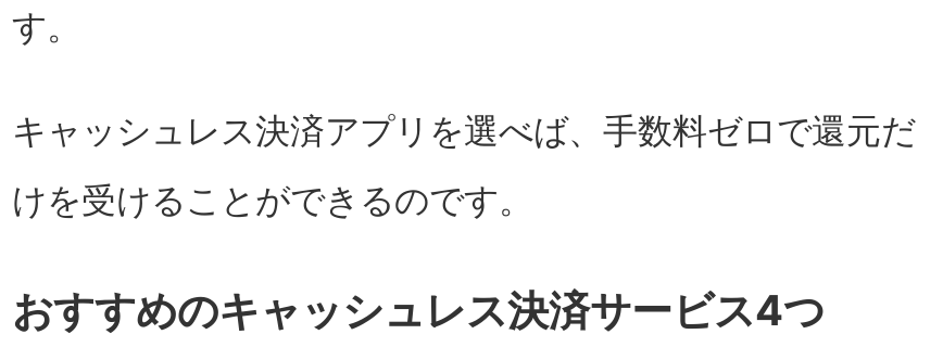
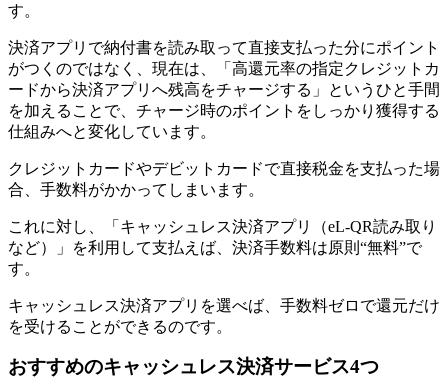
[12,109,916,222] キャッシュレス決済アプリを選べば、手数料ゼロで還元だ | けを受けることができるのです。 -> [8,39,440,335] 決済アプリで納付書を読み取って直接支払った分にポイント | がつくのではなく、現在は、「高還元率の指定クレジットカ | ードから決済アプリへ残高をチャージする」というひと手間 | を加えることで、チャージ時のポイントをしっかり獲得する | 仕組みへと変化しています。 | クレジットカードやデビットカードで直接税金を支払った場 | 合、手数料がかかってしまいます。 | これに対し、「キャッシュレス決済アプリ（eL-QR読み取り | など）」を利用して支払えば、決済手数料は原則“無料”で | す。 | キャッシュレス決済アプリを選べば、手数料ゼロで還元だけ | を受けることができるのです。

